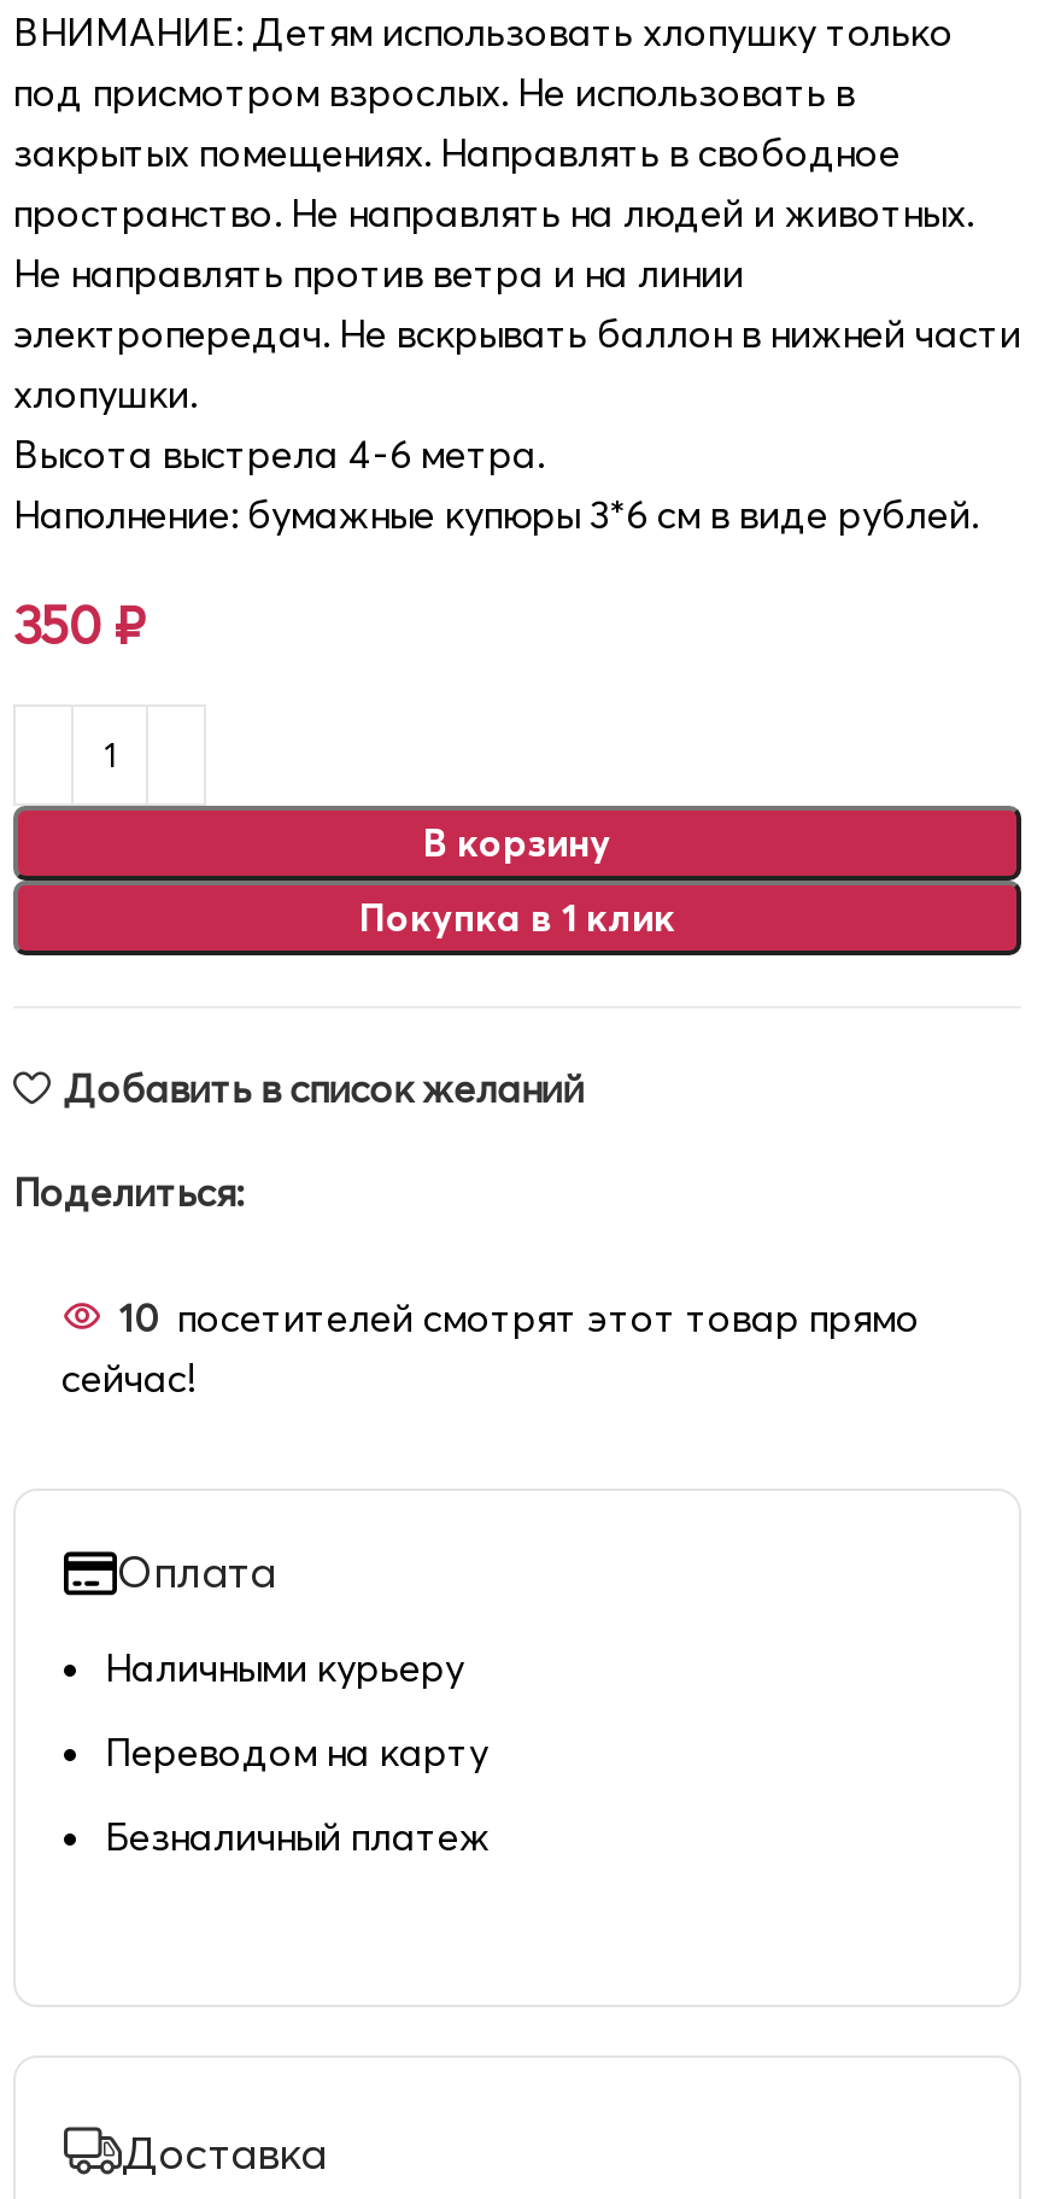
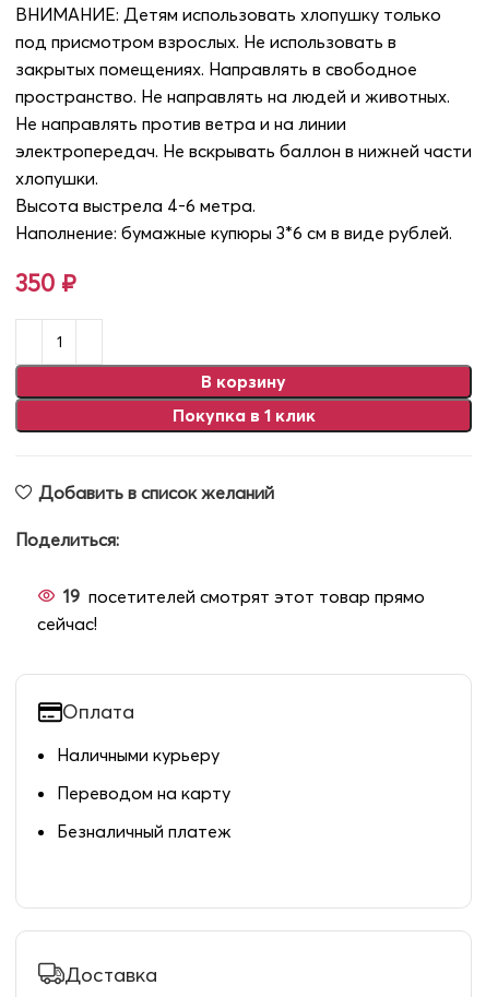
[119,1293,920,1342] 10 посетителей смотрят этот товар прямо -> [63,585,425,607] 19 посетителей смотрят этот товар прямо

